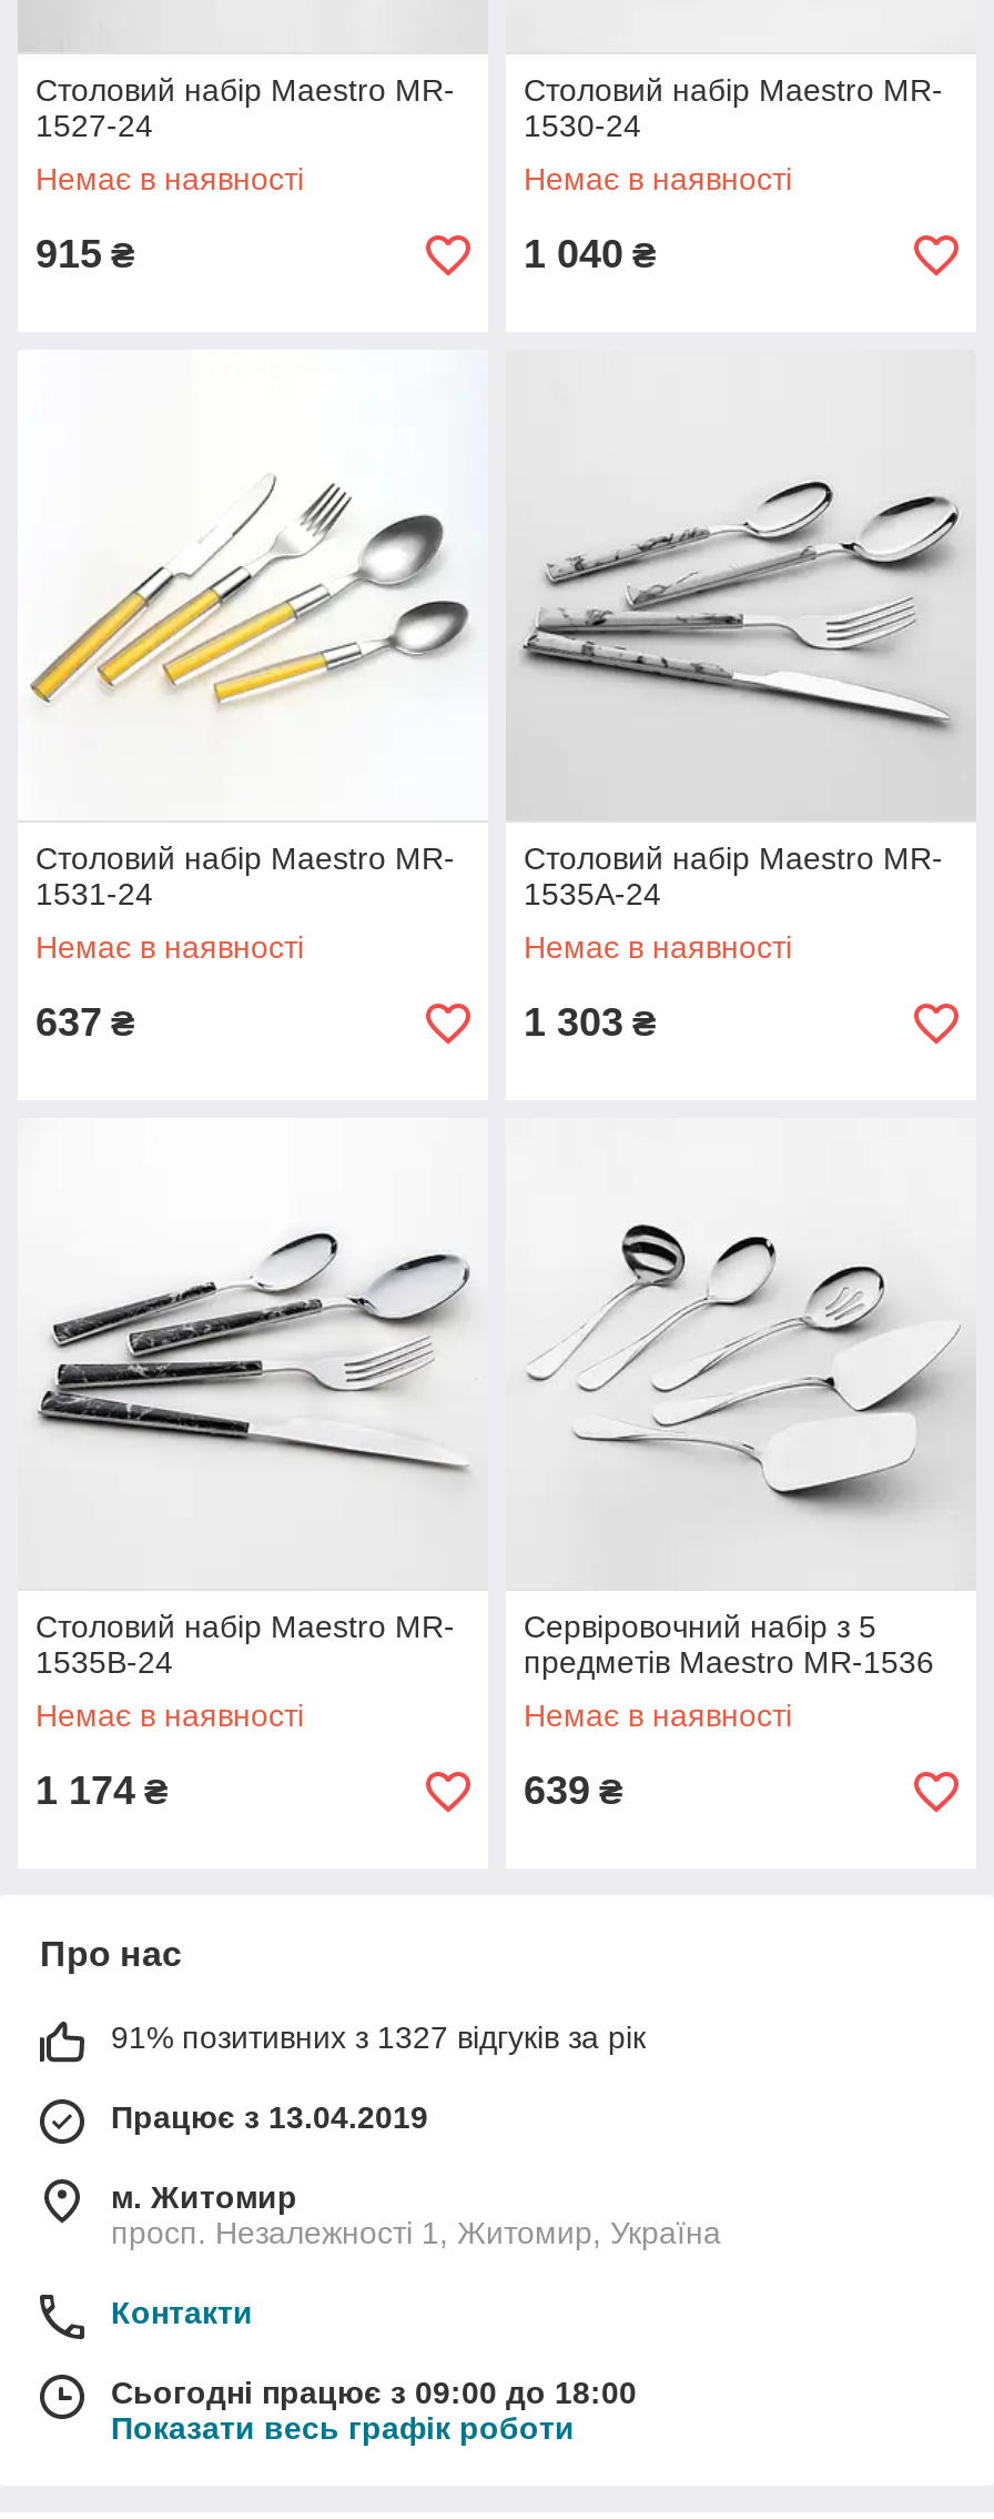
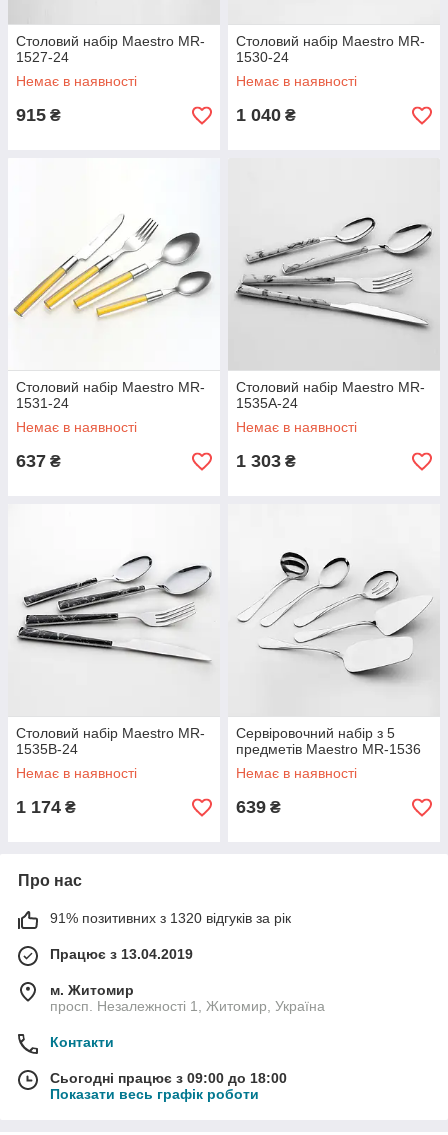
[111,2019,646,2055] 91% позитивних з 1327 відгуків за рік -> [50,910,291,926] 91% позитивних з 1320 відгуків за рік

